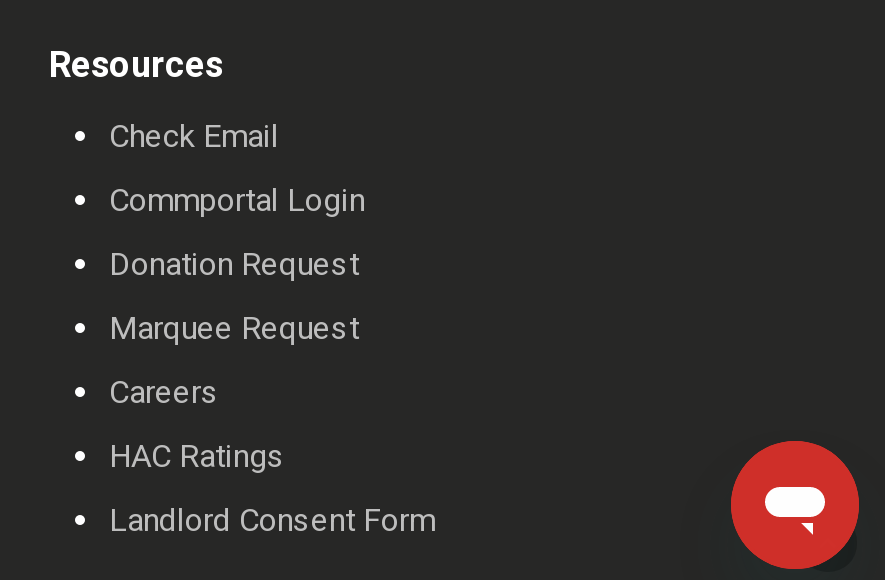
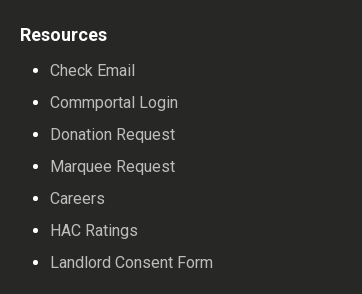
[729,439,861,571] [image] -> none

